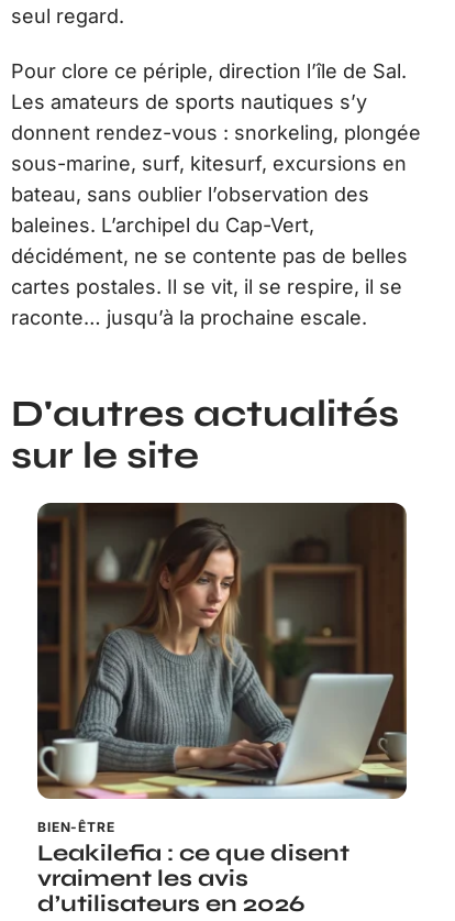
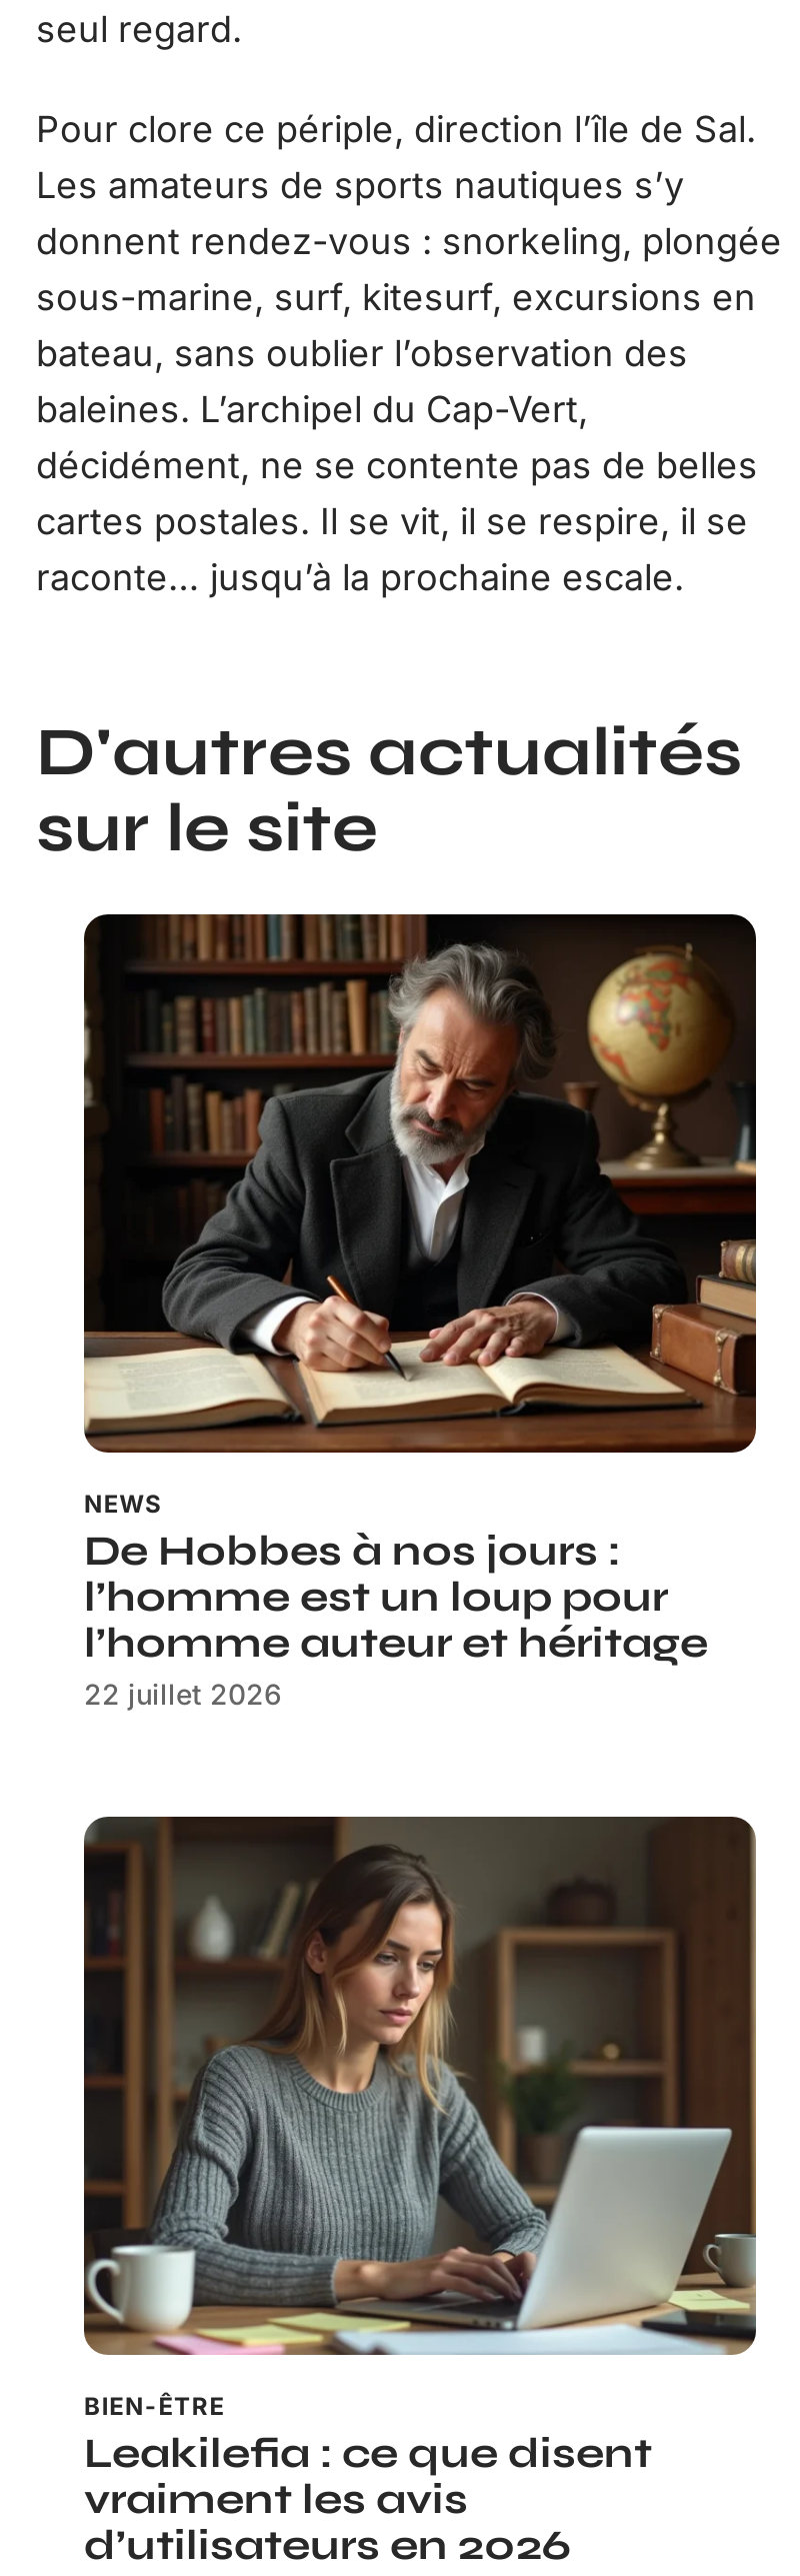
none -> [84,912,758,1711] [image] | NEWS | De Hobbes à nos jours : | l’homme est un loup pour | l’homme auteur et héritage | 22 juillet 2026

